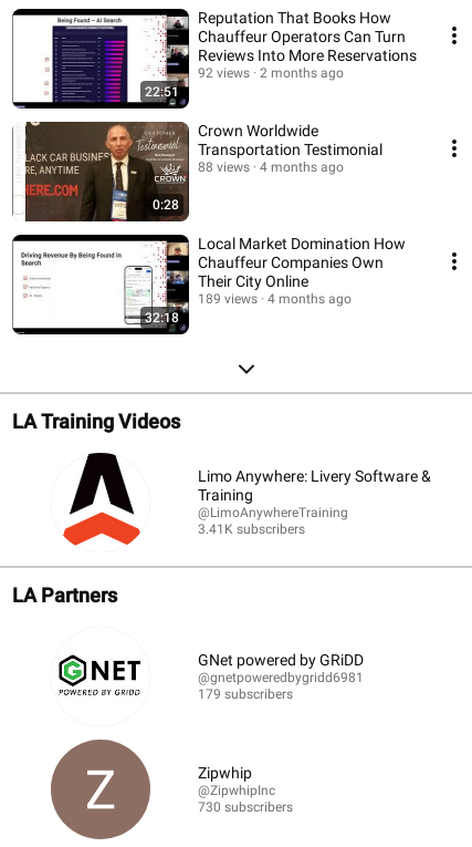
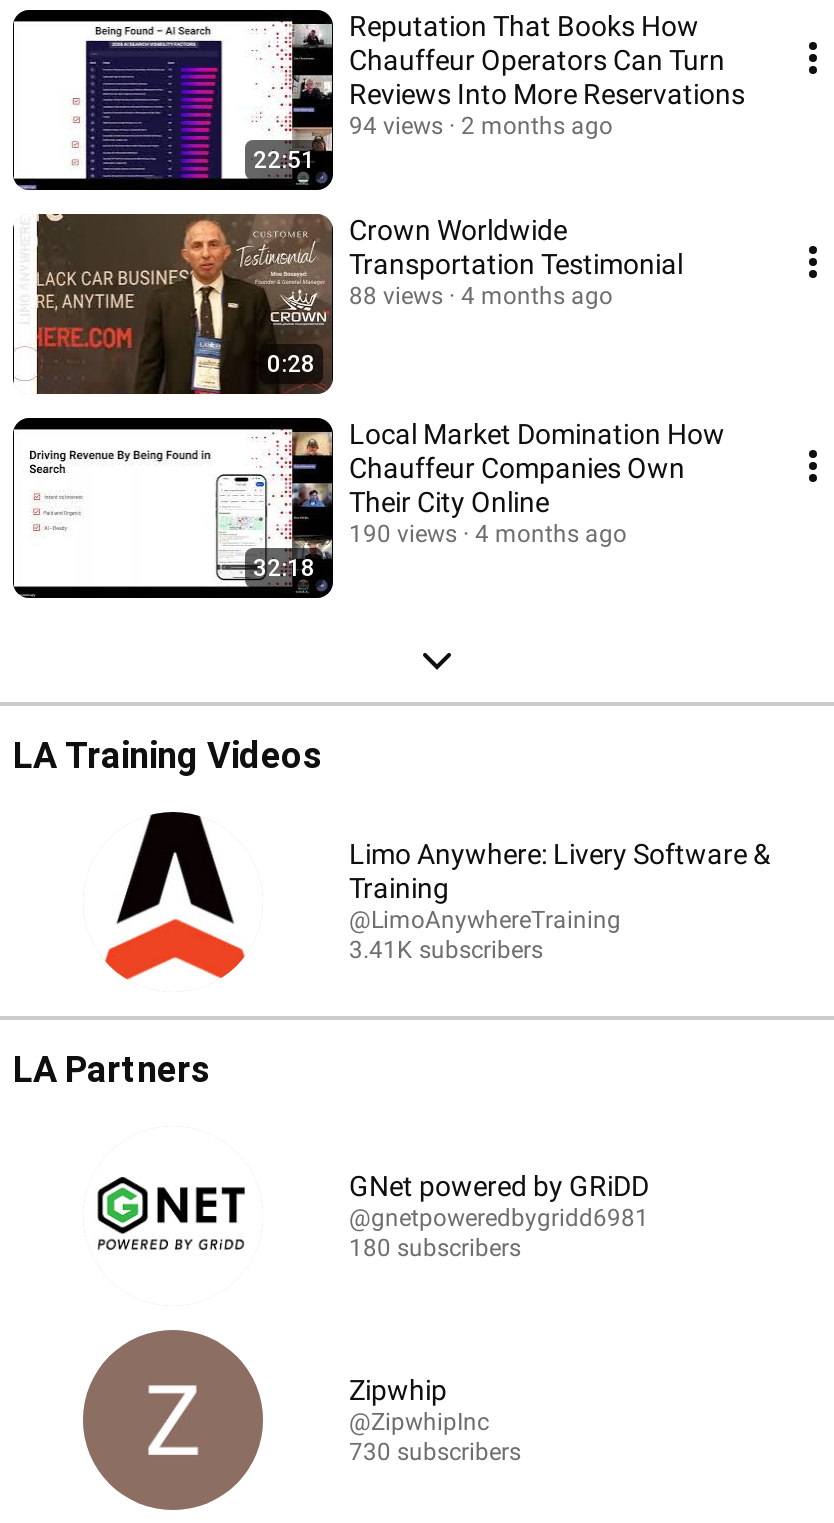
[198,65,344,81] 92 views 2 months ago -> [349,112,613,140] 94 views 2 months ago
[198,291,352,307] 189 views 4 months ago -> [349,520,627,548] 190 views 4 months ago
[198,686,293,701] 179 subscribers -> [349,1233,521,1261] 180 subscribers

